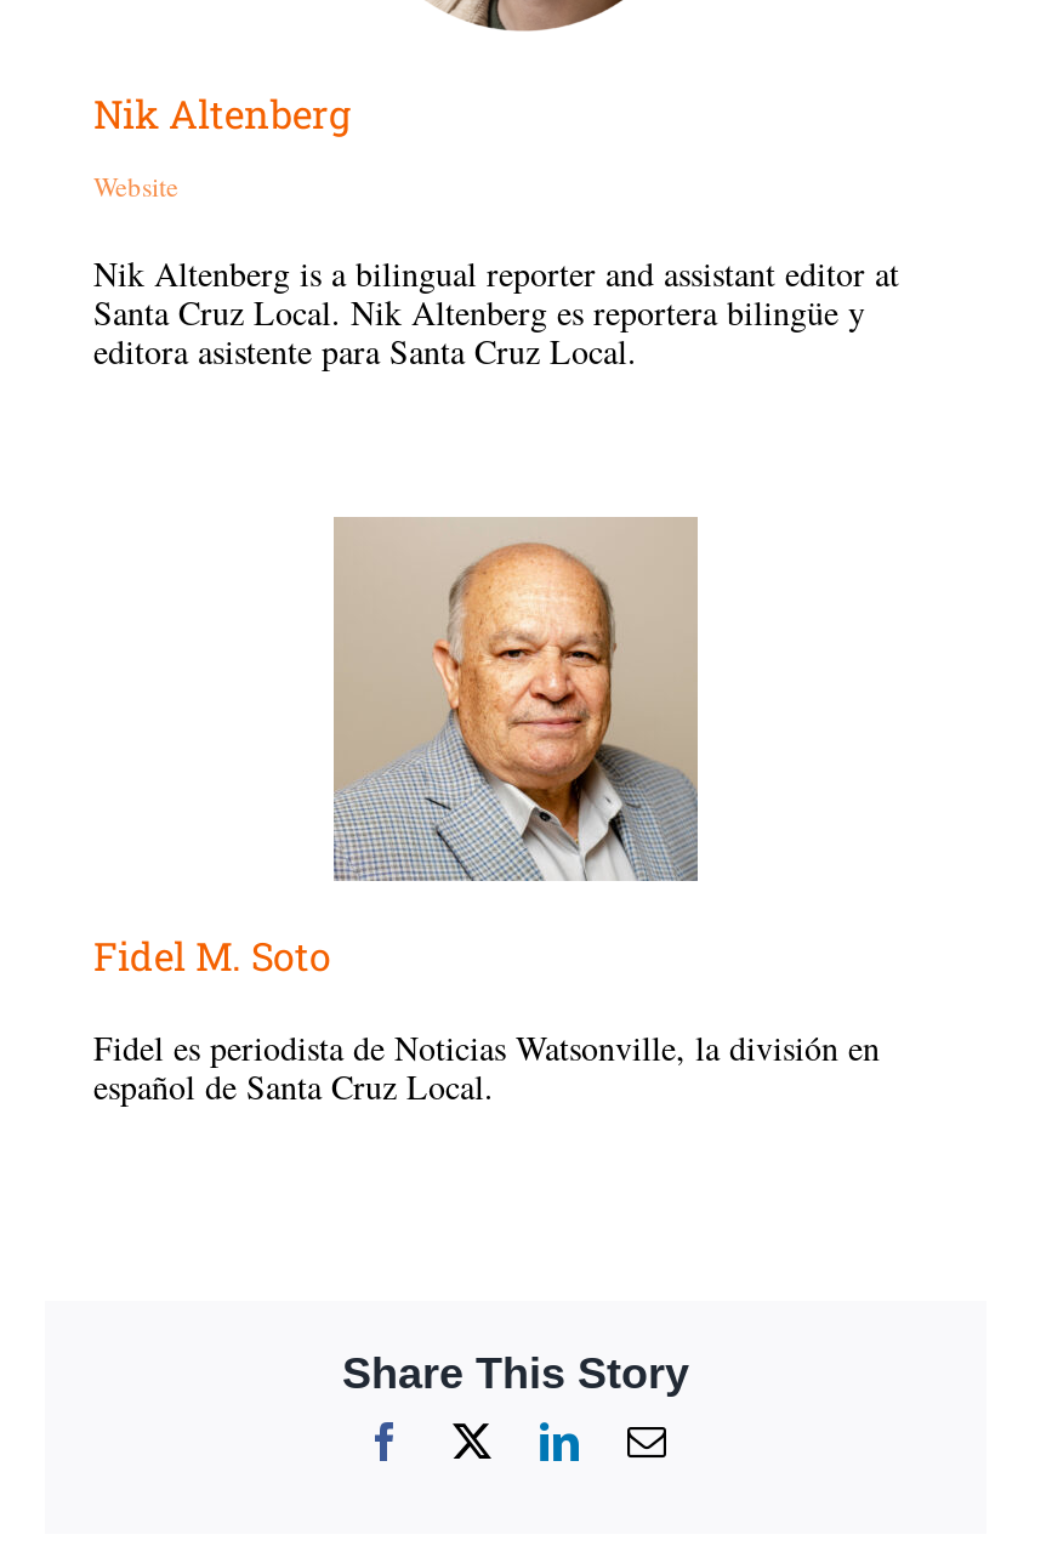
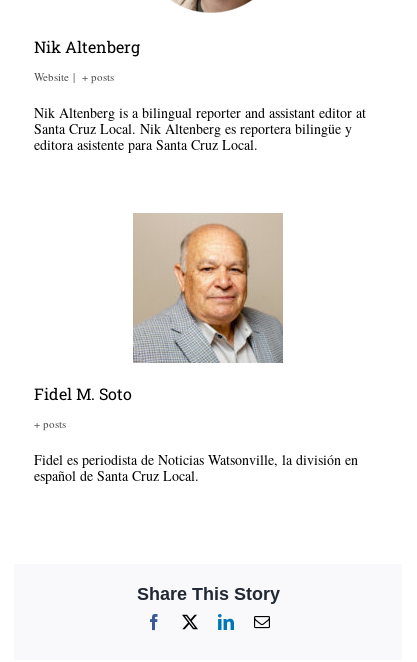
none -> [82,69,114,84] + posts
none -> [34,416,66,431] + posts

